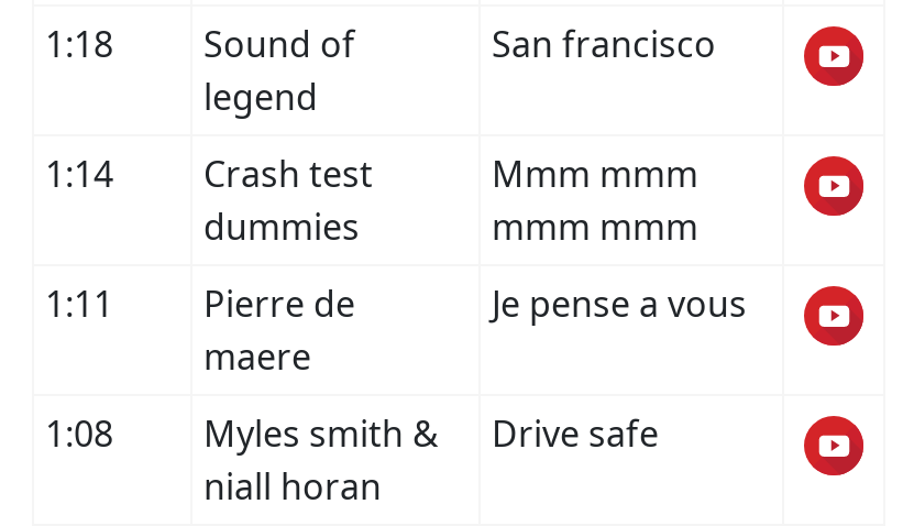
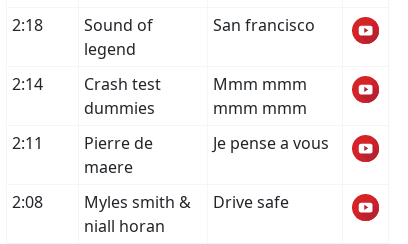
[45,20,355,68] 1:18 Sound of -> [12,14,153,36] 2:18 Sound of
[45,150,373,198] 1:14 Crash test -> [12,73,161,95] 2:14 Crash test
[45,280,355,328] 1:11 Pierre de -> [12,132,153,154] 2:11 Pierre de
[45,409,659,458] 1:08 Myles smith & Drive safe -> [12,191,289,213] 2:08 Myles smith & Drive safe

